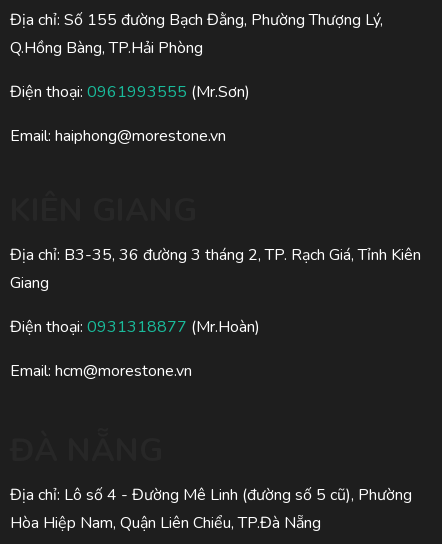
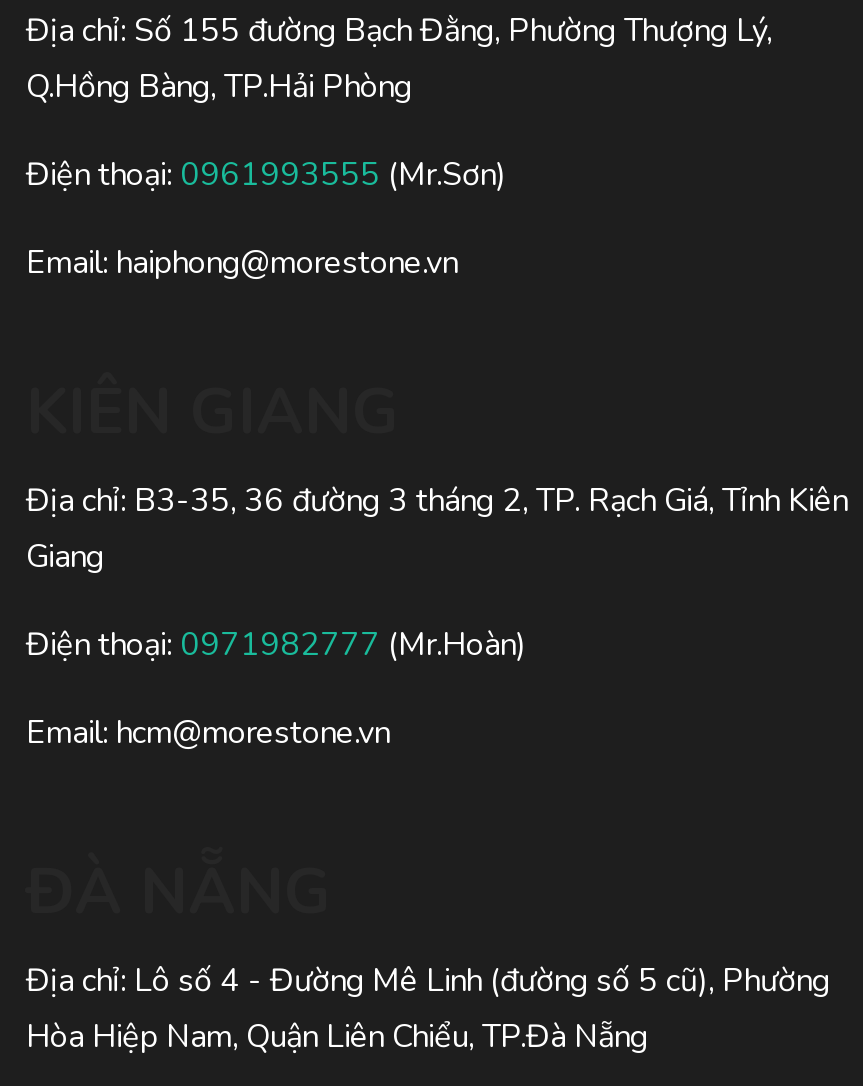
[10,316,260,338] Điện thoại: 0931318877 (Mr.Hoàn) -> [26,623,526,667] Điện thoại: 0971982777 (Mr.Hoàn)

